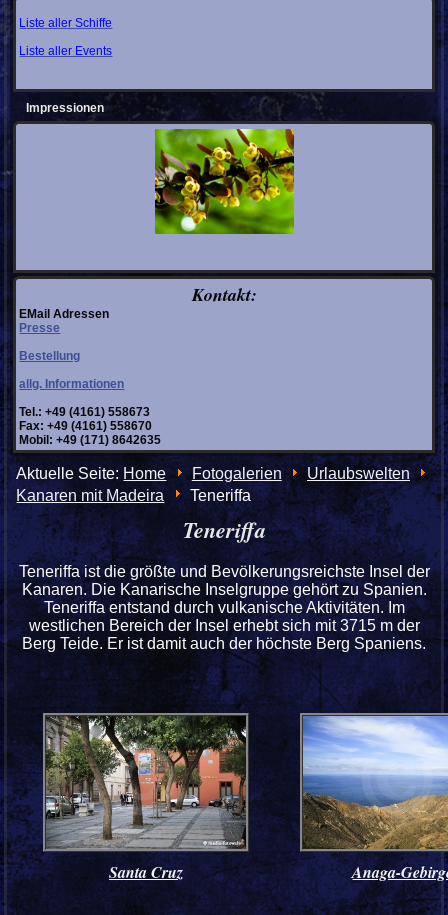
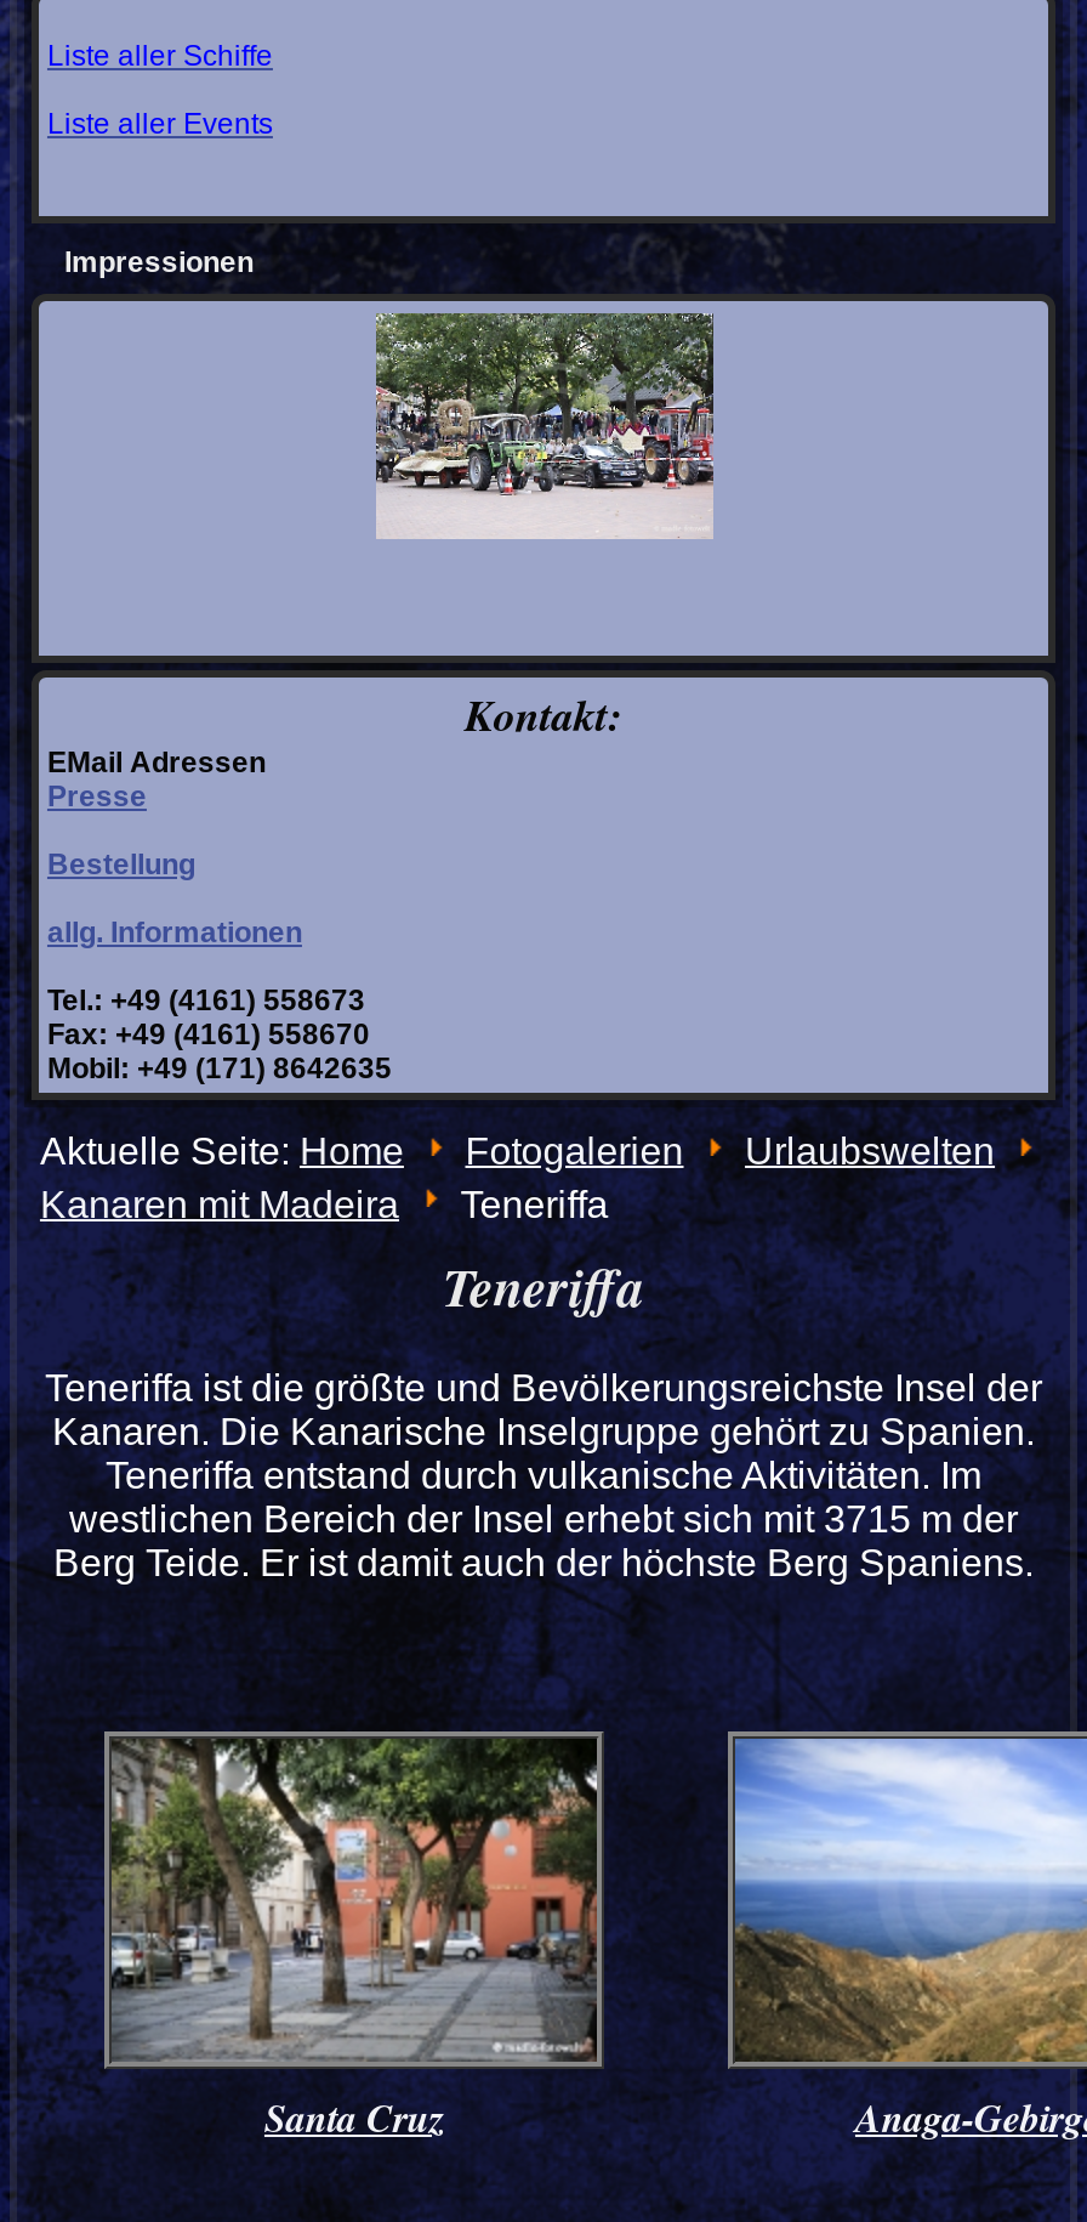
[154,128,295,235] [image] -> [374,311,716,568] [image]

